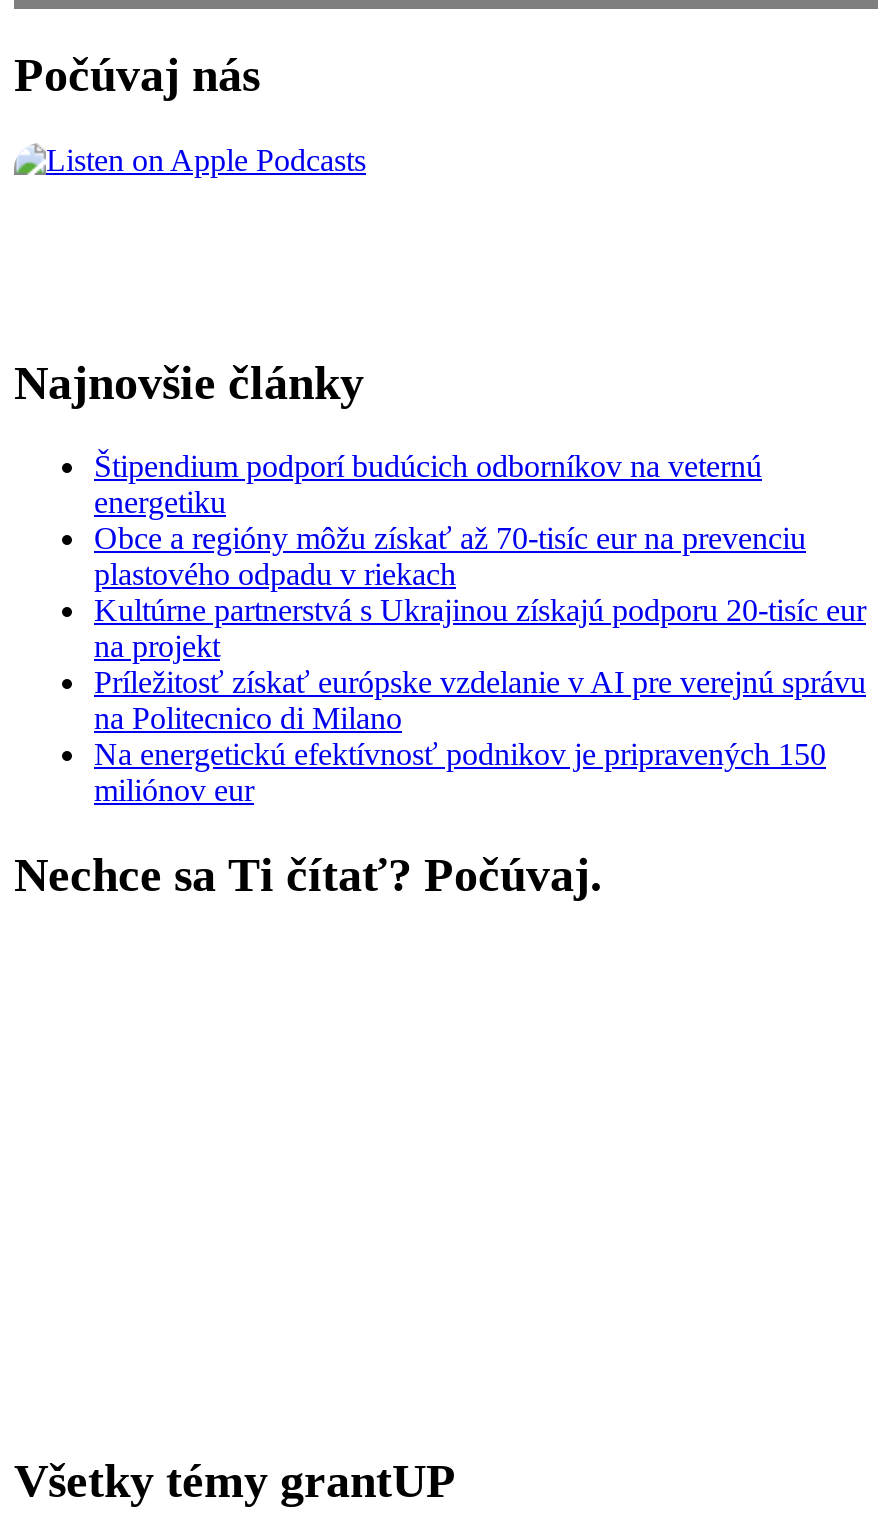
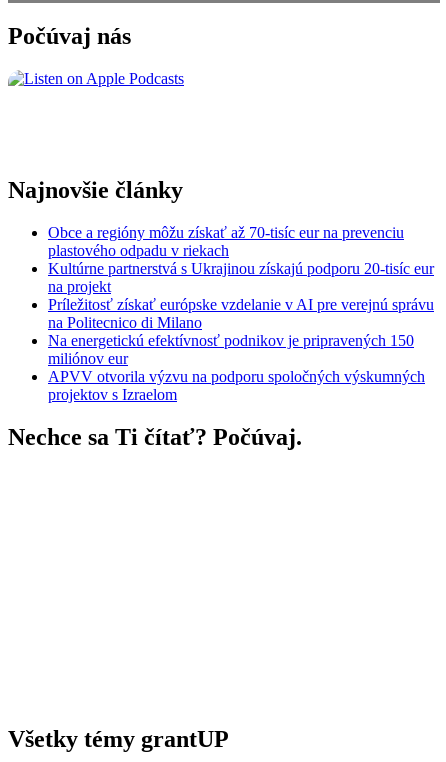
[94,450,762,520] Štipendium podporí budúcich odborníkov na veternú | energetiku -> none
moved [94,522,866,808] -> [48,224,434,367]: Obce a regióny môžu získať až 70-tisíc eur na prevenciu | plastového odpadu v riekach | Kultúrne partnerstvá s Ukrajinou získajú podporu 20-tisíc eur | na projekt | Príležitosť získať európske vzdelanie v AI pre verejnú správu | na Politecnico di Milano | Na energetickú efektívnosť podnikov je pripravených 150 | miliónov eur
none -> [48,368,425,403] APVV otvorila výzvu na podporu spoločných výskumných | projektov s Izraelom

